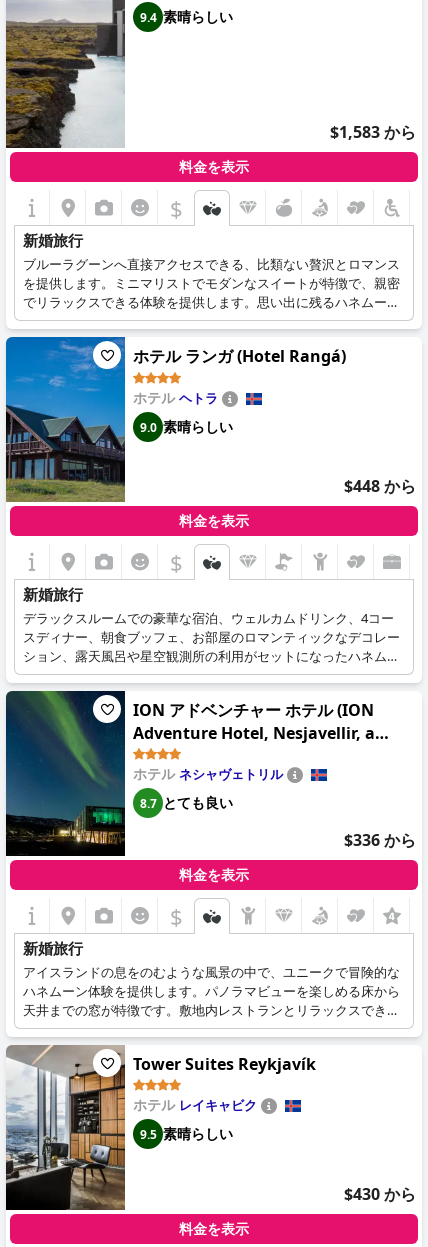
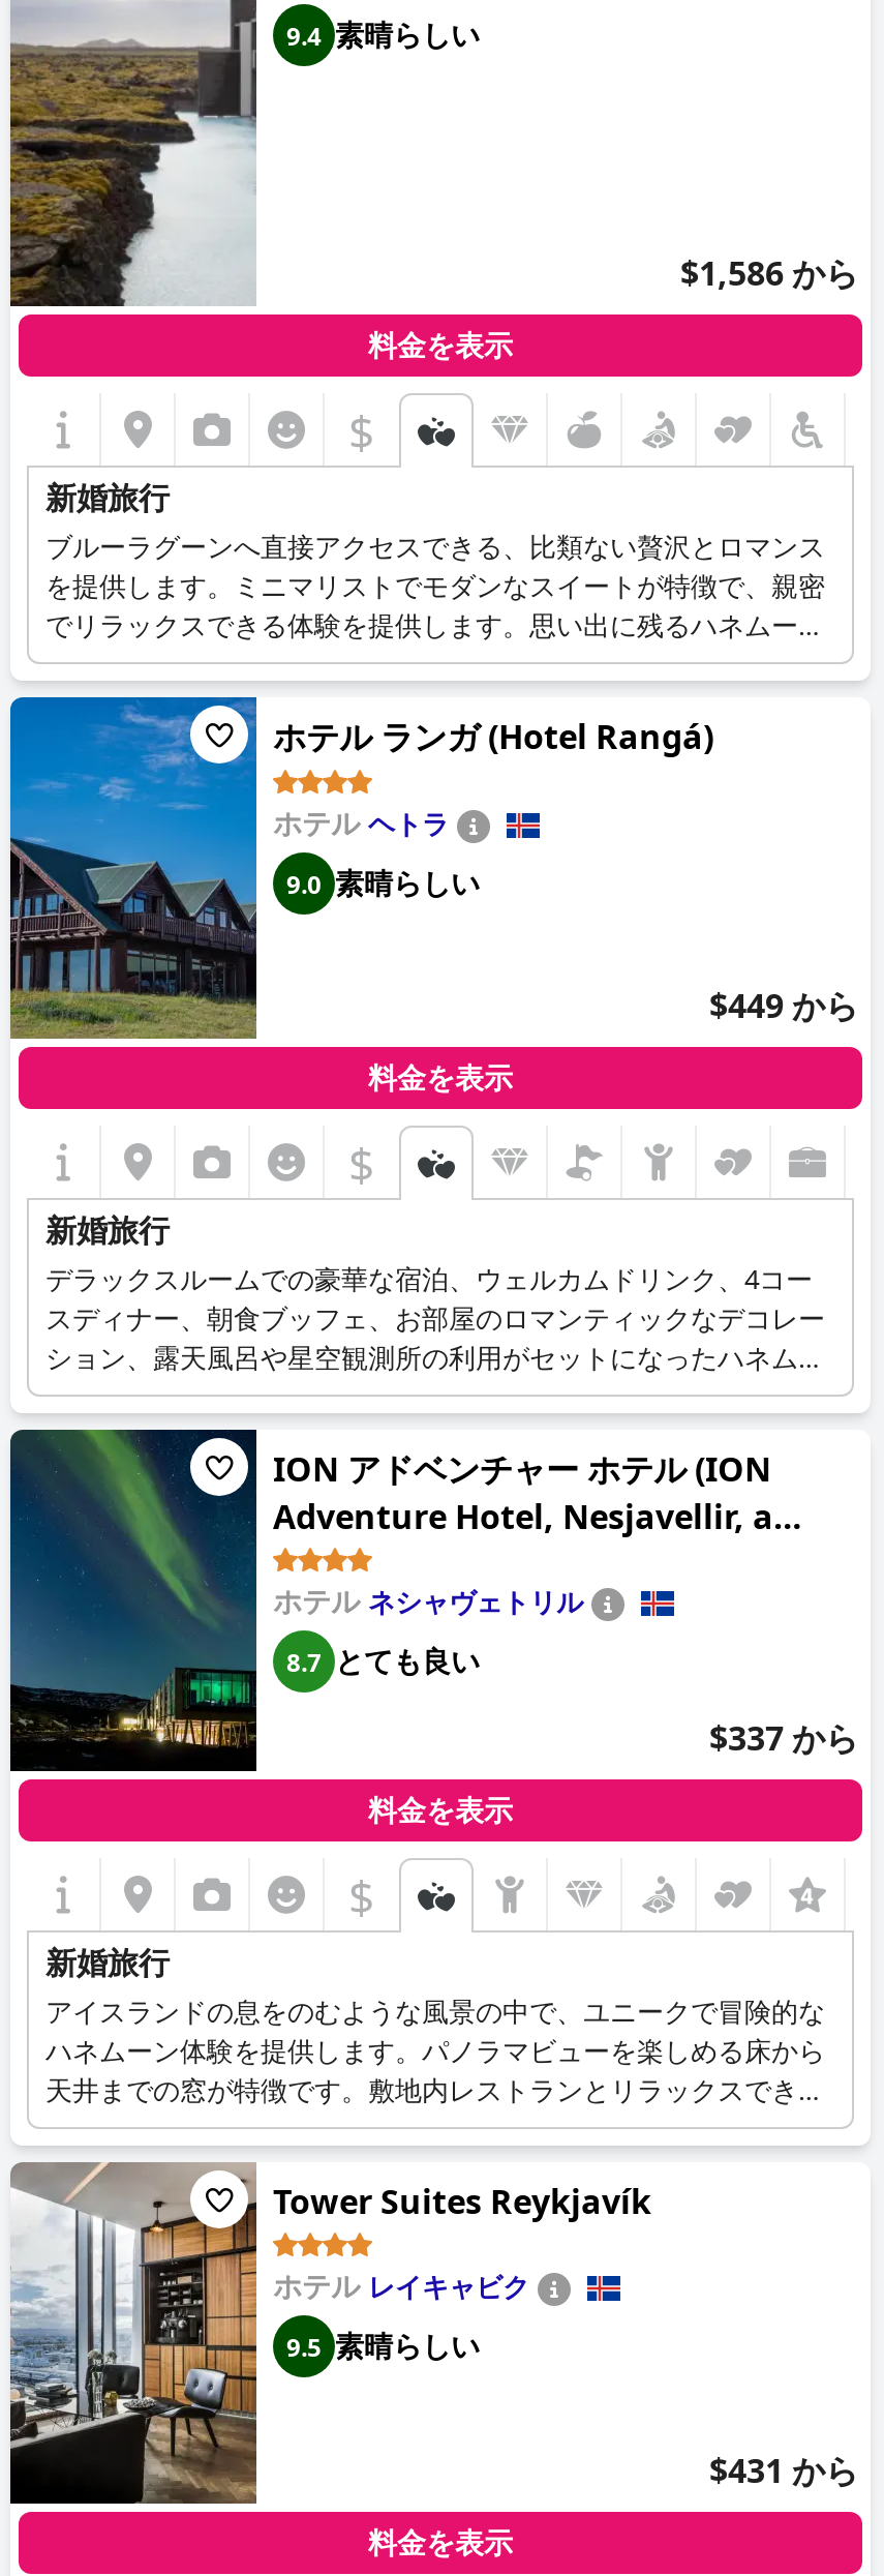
[330,121,416,143] $1,583 から -> [680,250,858,296] $1,586 から
[344,475,416,497] $448 から -> [709,983,858,1028] $449 から
[344,829,416,851] $336 から -> [709,1715,858,1761] $337 から
[344,1183,416,1205] $430 から -> [709,2448,858,2493] $431 から

